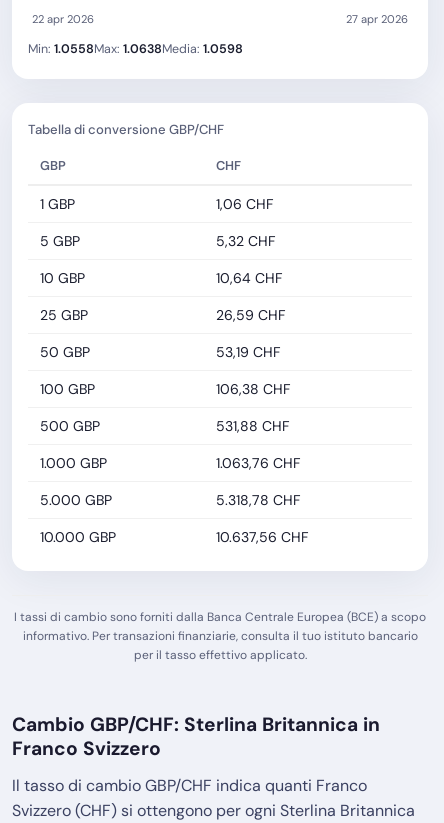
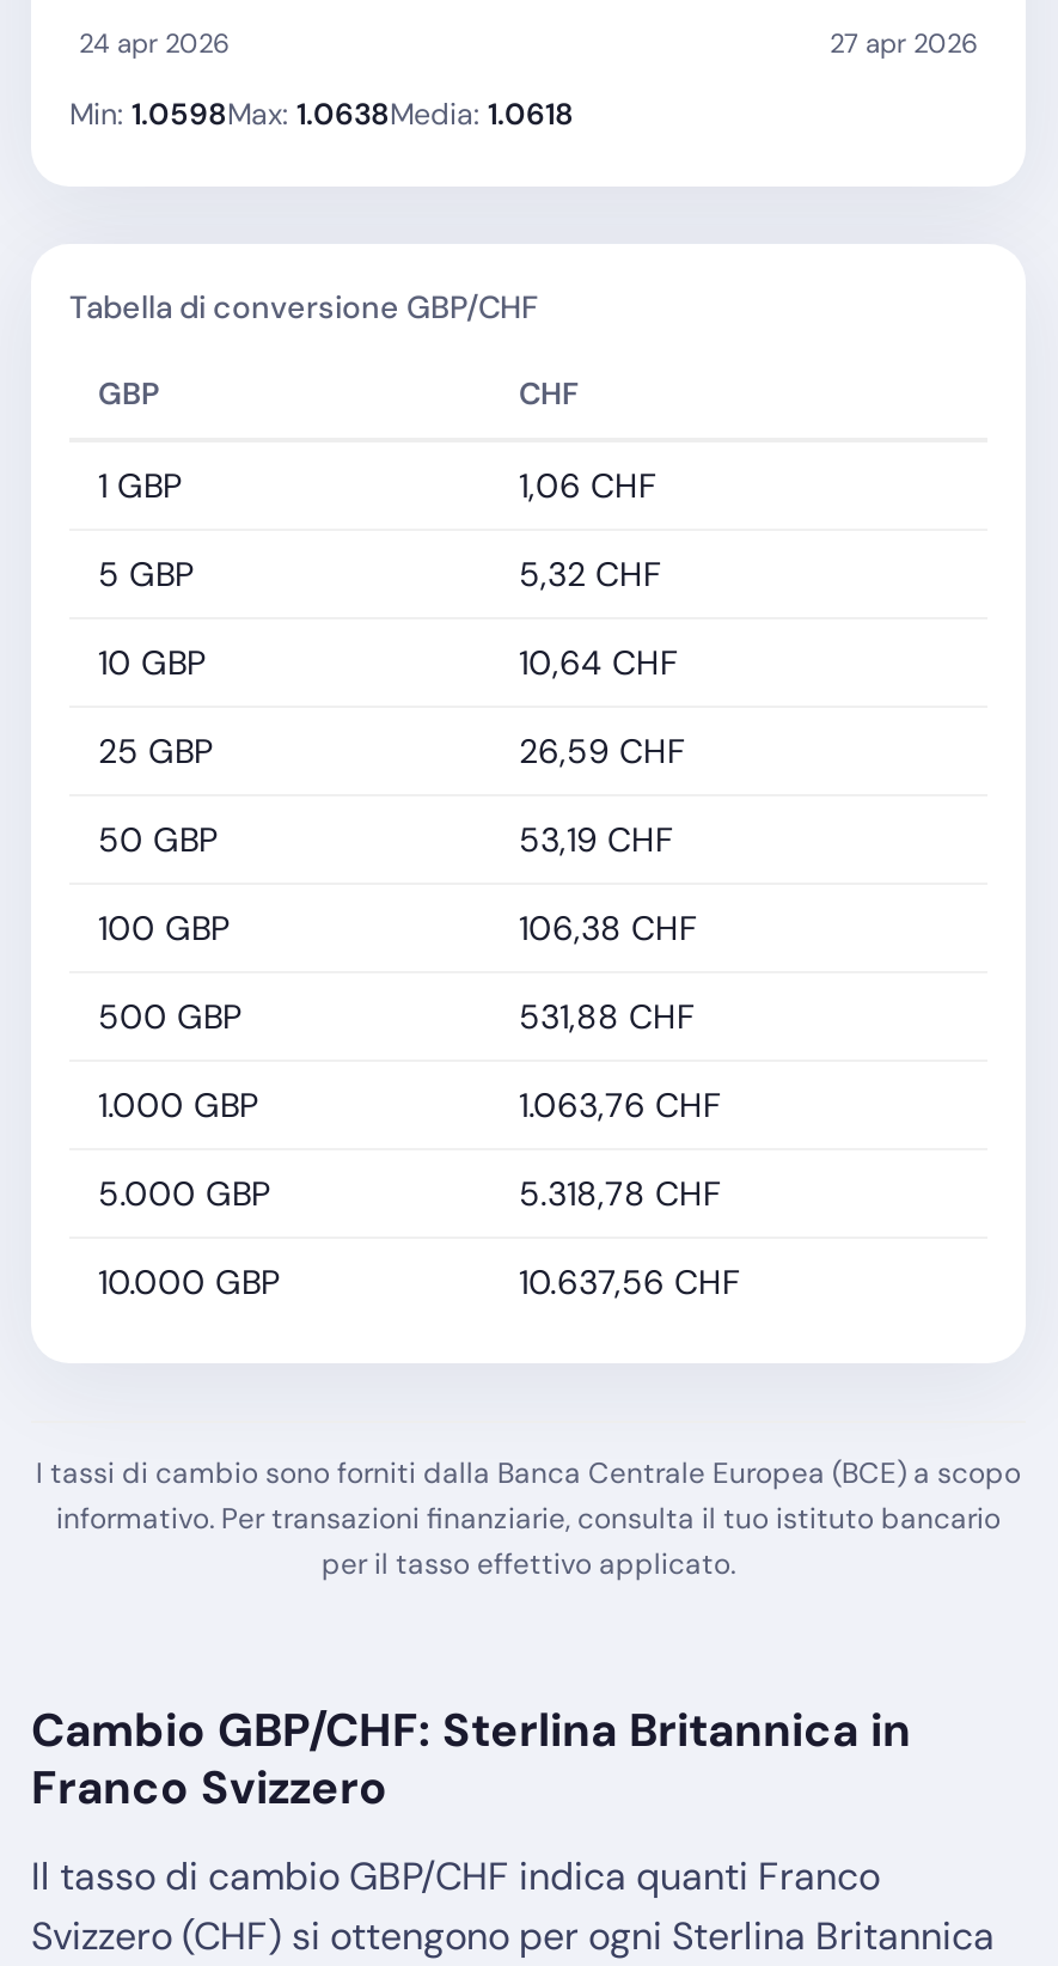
[32,12,94,26] 22 apr 2026 -> [79,26,230,59] 24 apr 2026
[28,41,243,57] Min: 1.0558Max: 1.0638Media: 1.0598 -> [69,95,574,133] Min: 1.0598Max: 1.0638Media: 1.0618

